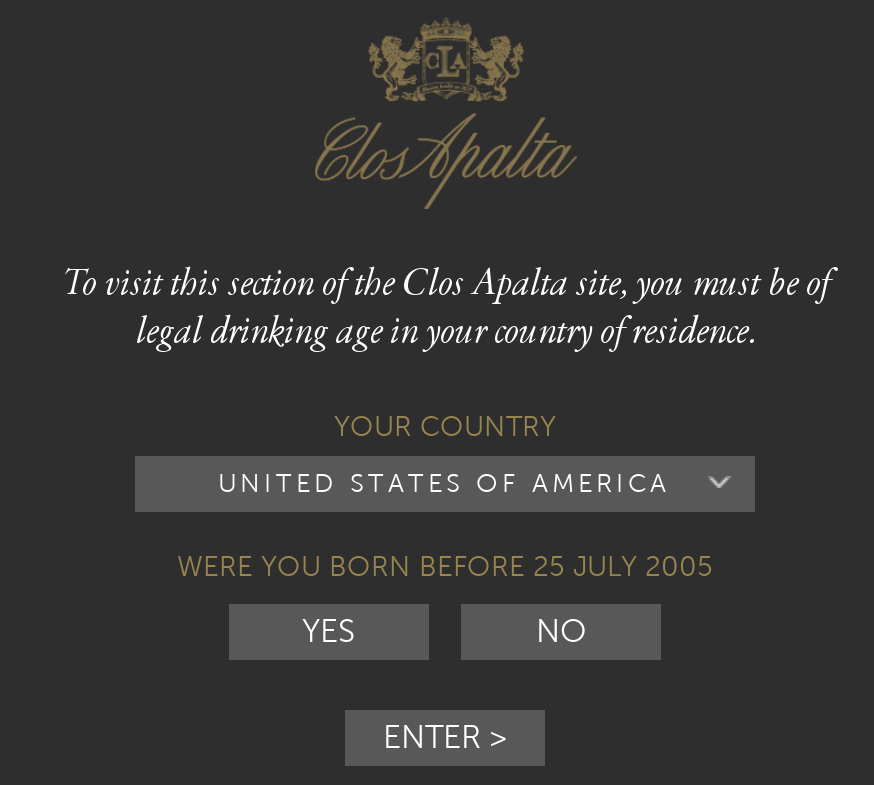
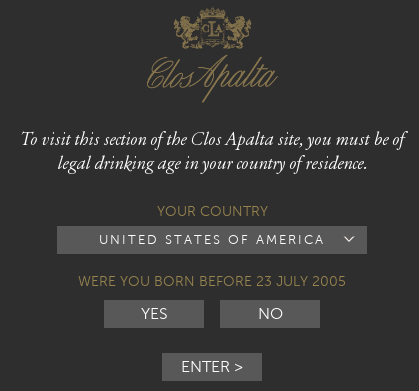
[177,553,713,583] WERE YOU BORN BEFORE 25 JULY 2005 -> [78,274,346,289] WERE YOU BORN BEFORE 23 JULY 2005

